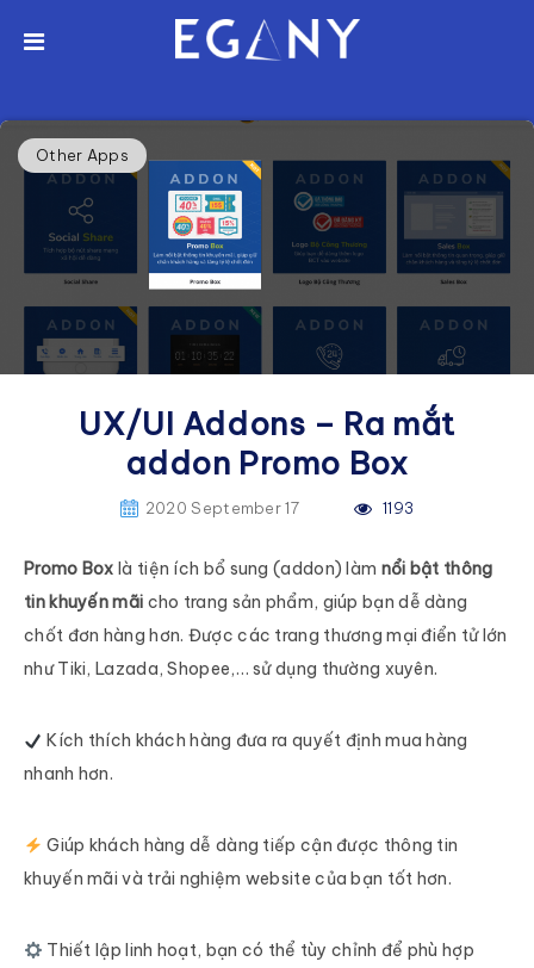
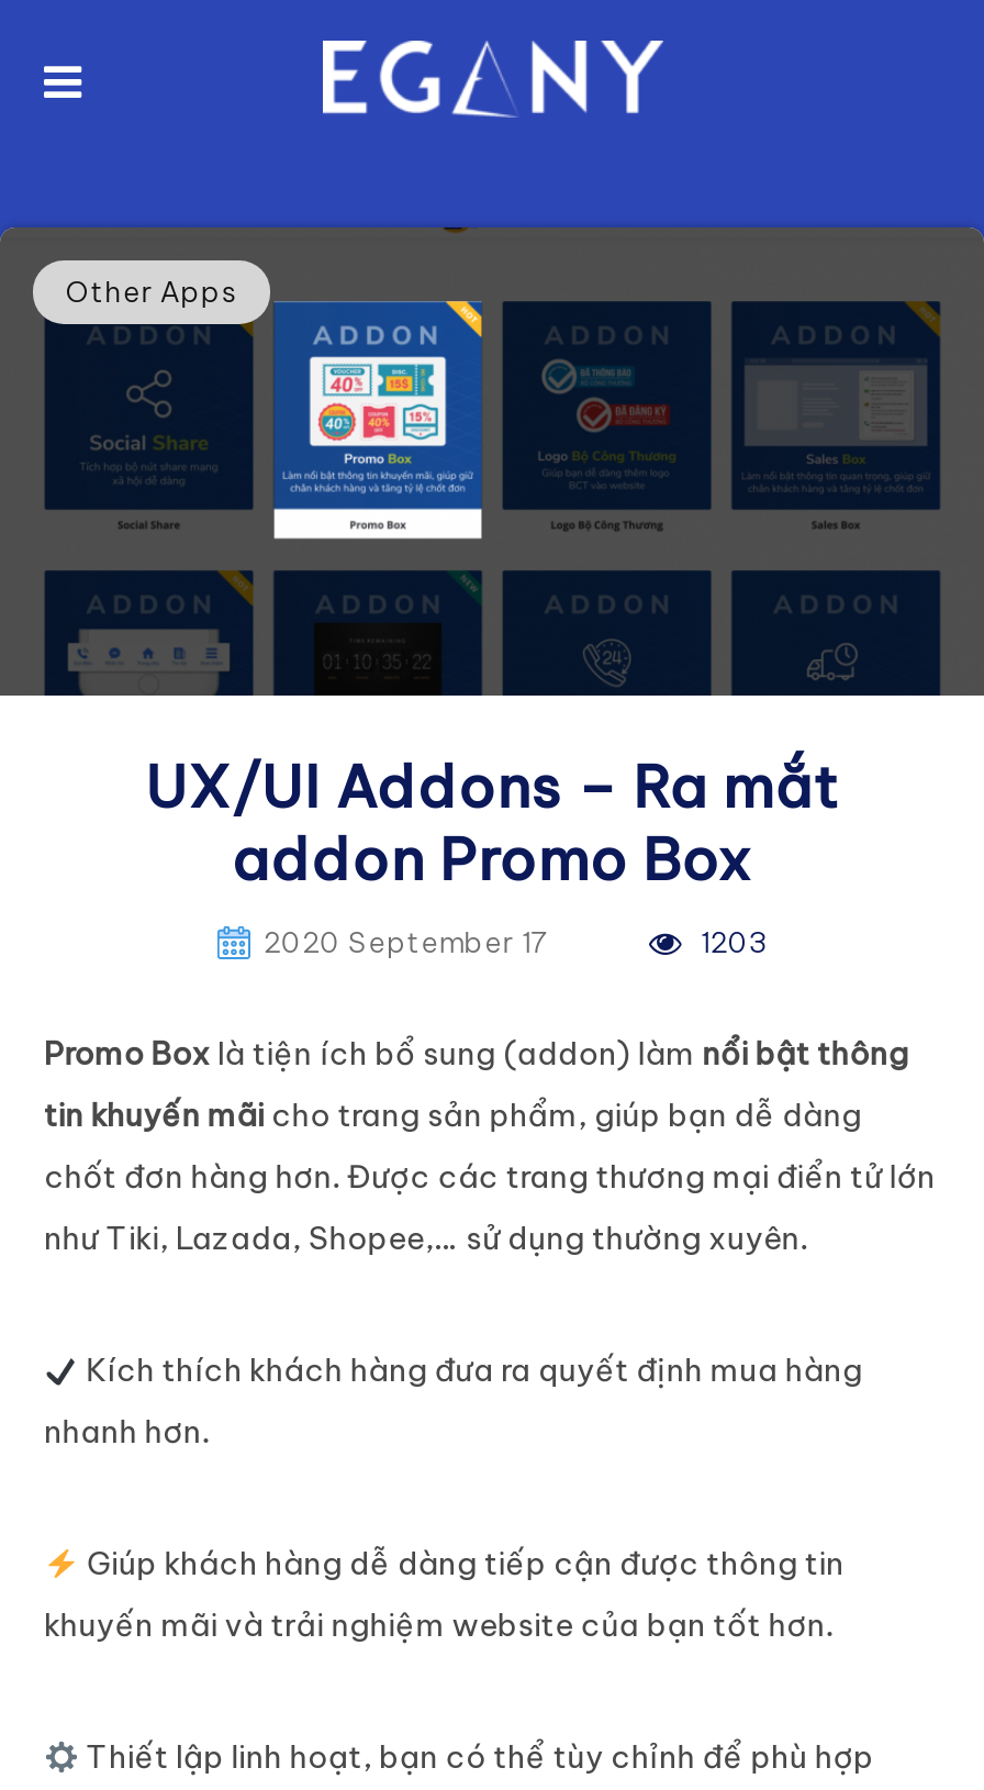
[379,499,414,518] 1193 -> [693,925,767,960] 1203

